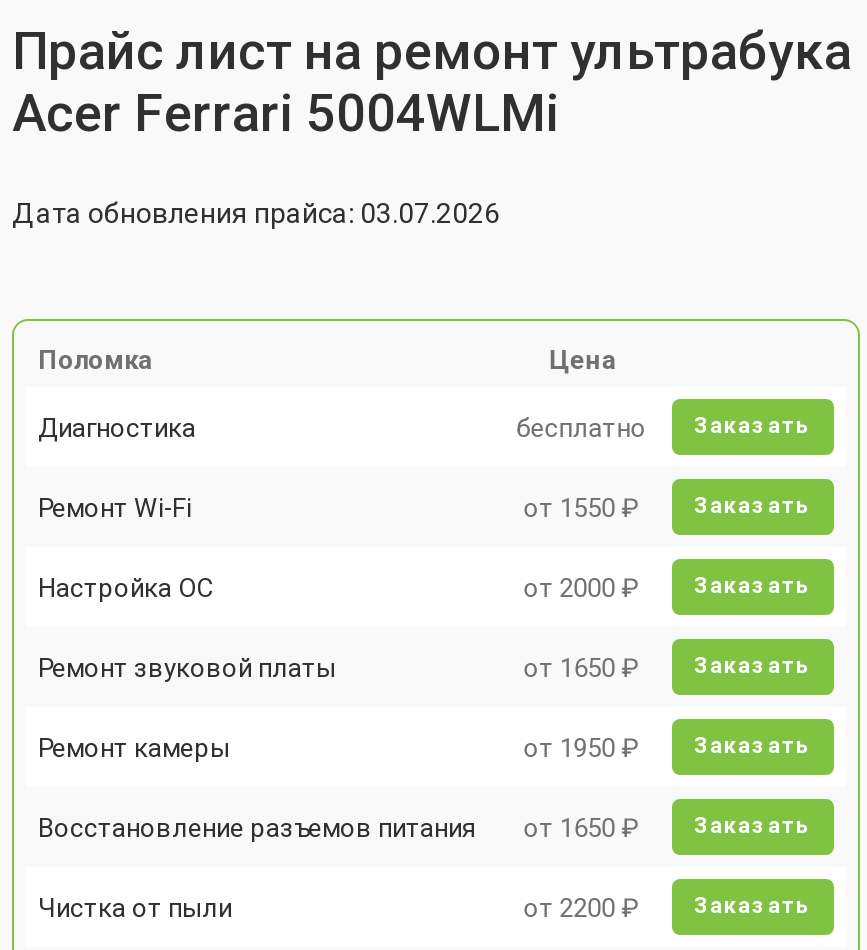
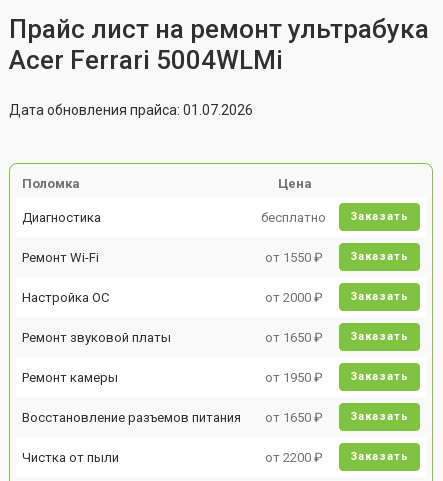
[12,197,500,229] Дата обновления прайса: 03.07.2026 -> [9,102,253,118] Дата обновления прайса: 01.07.2026

